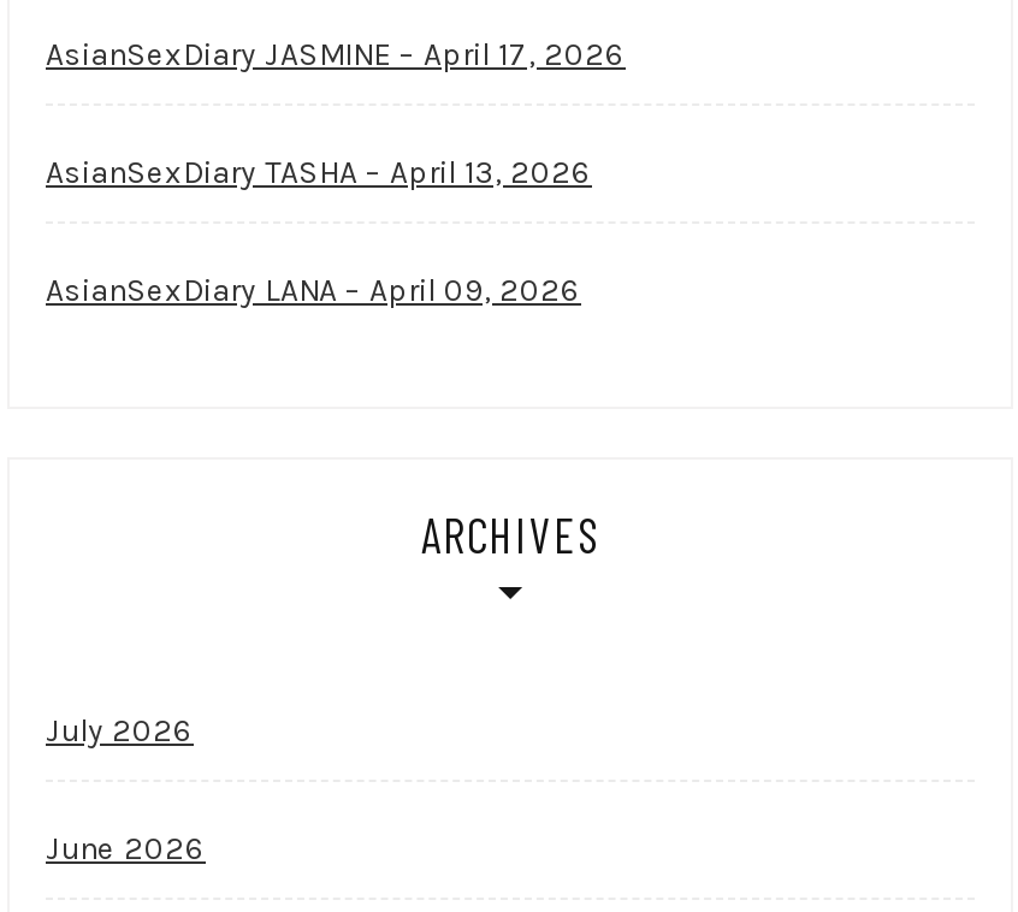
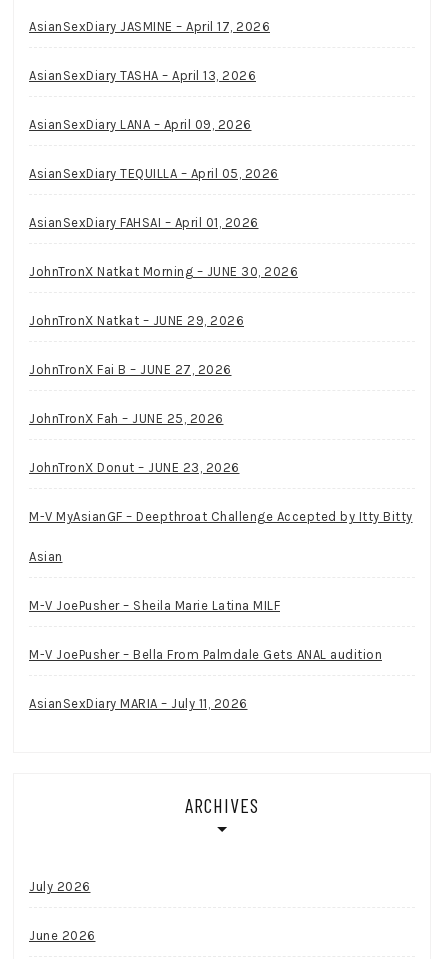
none -> [29,166,412,711] AsianSexDiary TEQUILLA – April 05, 2026 | AsianSexDiary FAHSAI – April 01, 2026 | JohnTronX Natkat Morning – JUNE 30, 2026 | JohnTronX Natkat – JUNE 29, 2026 | JohnTronX Fai B – JUNE 27, 2026 | JohnTronX Fah – JUNE 25, 2026 | JohnTronX Donut – JUNE 23, 2026 | M-V MyAsianGF – Deepthroat Challenge Accepted by Itty Bitty | Asian | M-V JoePusher – Sheila Marie Latina MILF | M-V JoePusher – Bella From Palmdale Gets ANAL audition | AsianSexDiary MARIA – July 11, 2026

